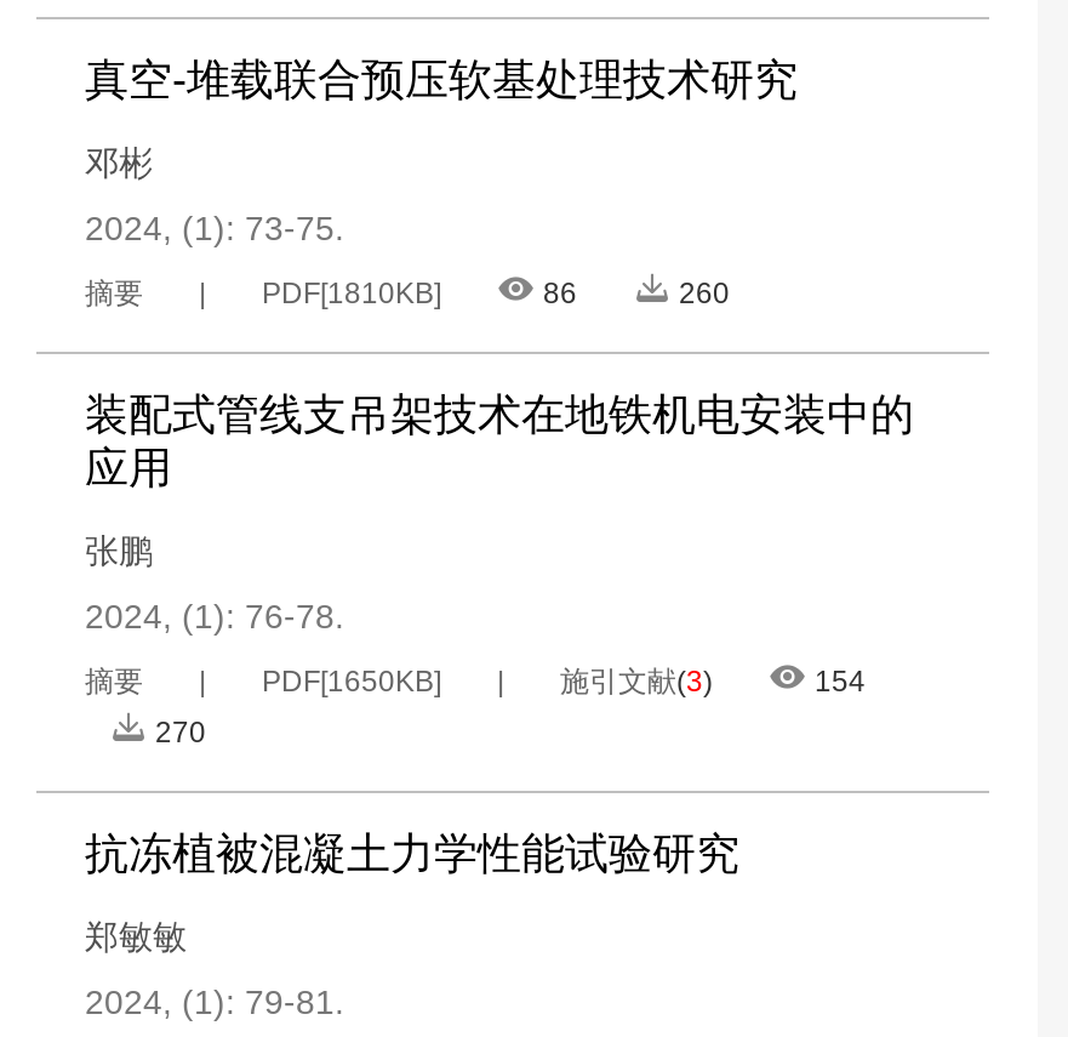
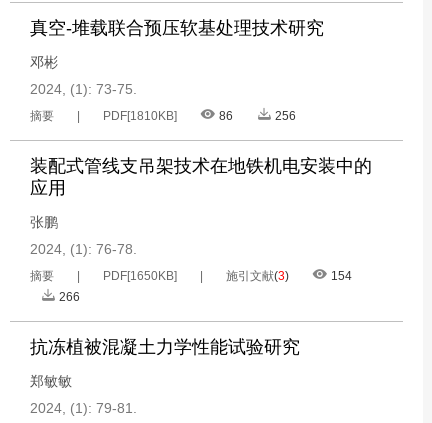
[679,277,730,310] 260 -> [275,109,296,123] 256
[155,716,206,750] 270 -> [59,290,80,304] 266

